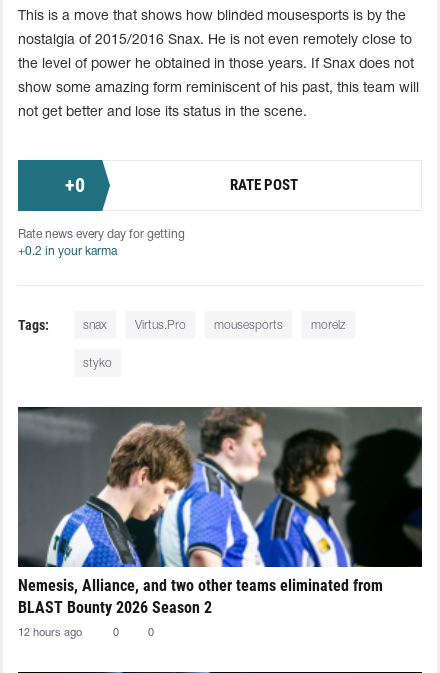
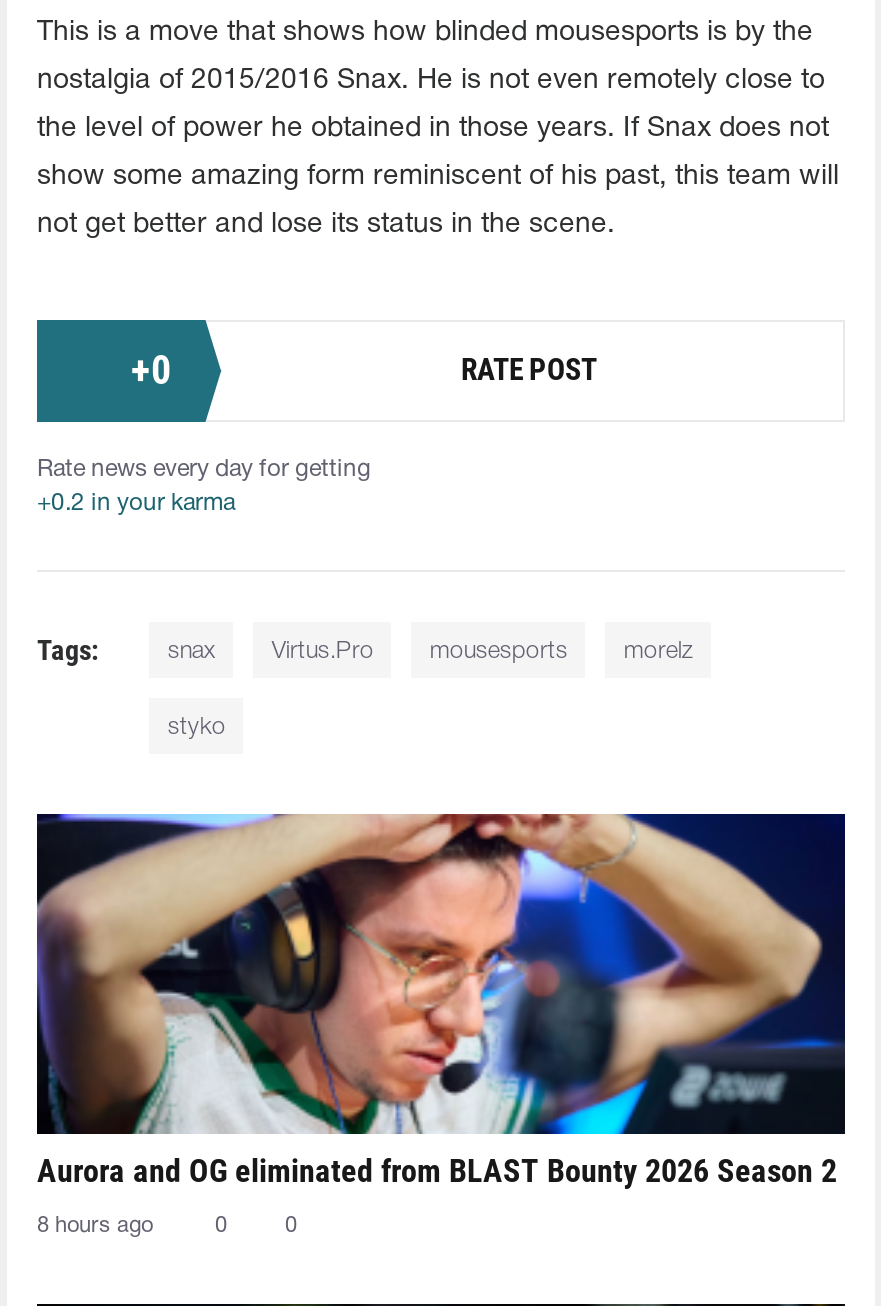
[18,406,423,617] [image] | Nemesis, Alliance, and two other teams eliminated from | BLAST Bounty 2026 Season 2 -> [37,812,845,1189] [image] | Aurora and OG eliminated from BLAST Bounty 2026 Season 2
[18,628,82,638] 12 hours ago -> [37,1215,153,1235] 8 hours ago

